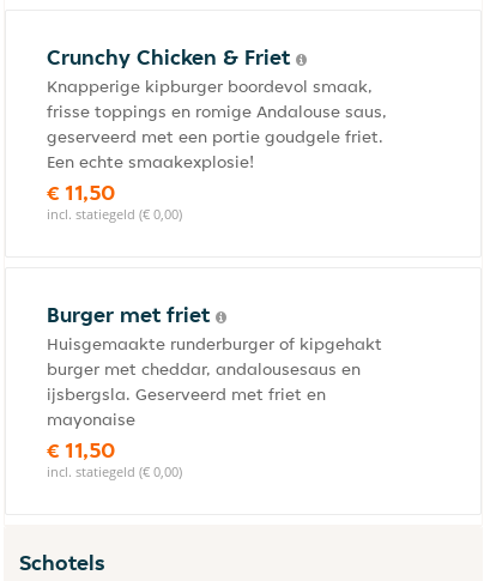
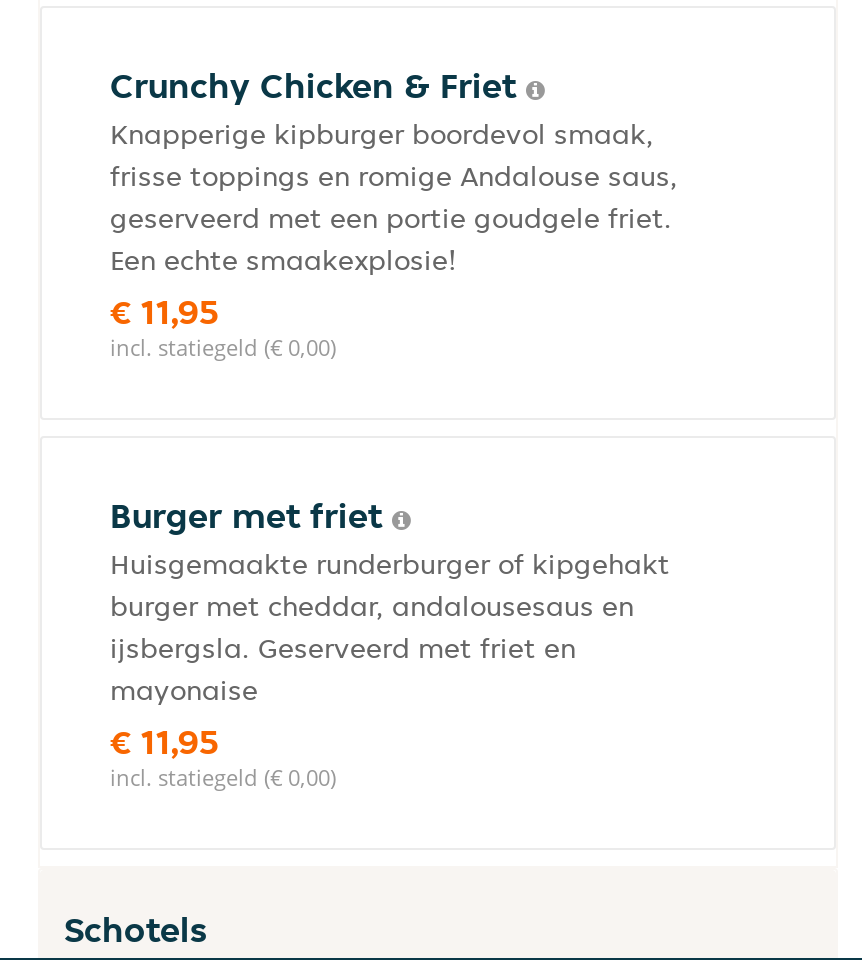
[47,178,114,206] € 11,50 -> [110,288,219,334] € 11,95
[47,436,114,464] € 11,50 -> [110,718,219,764] € 11,95

